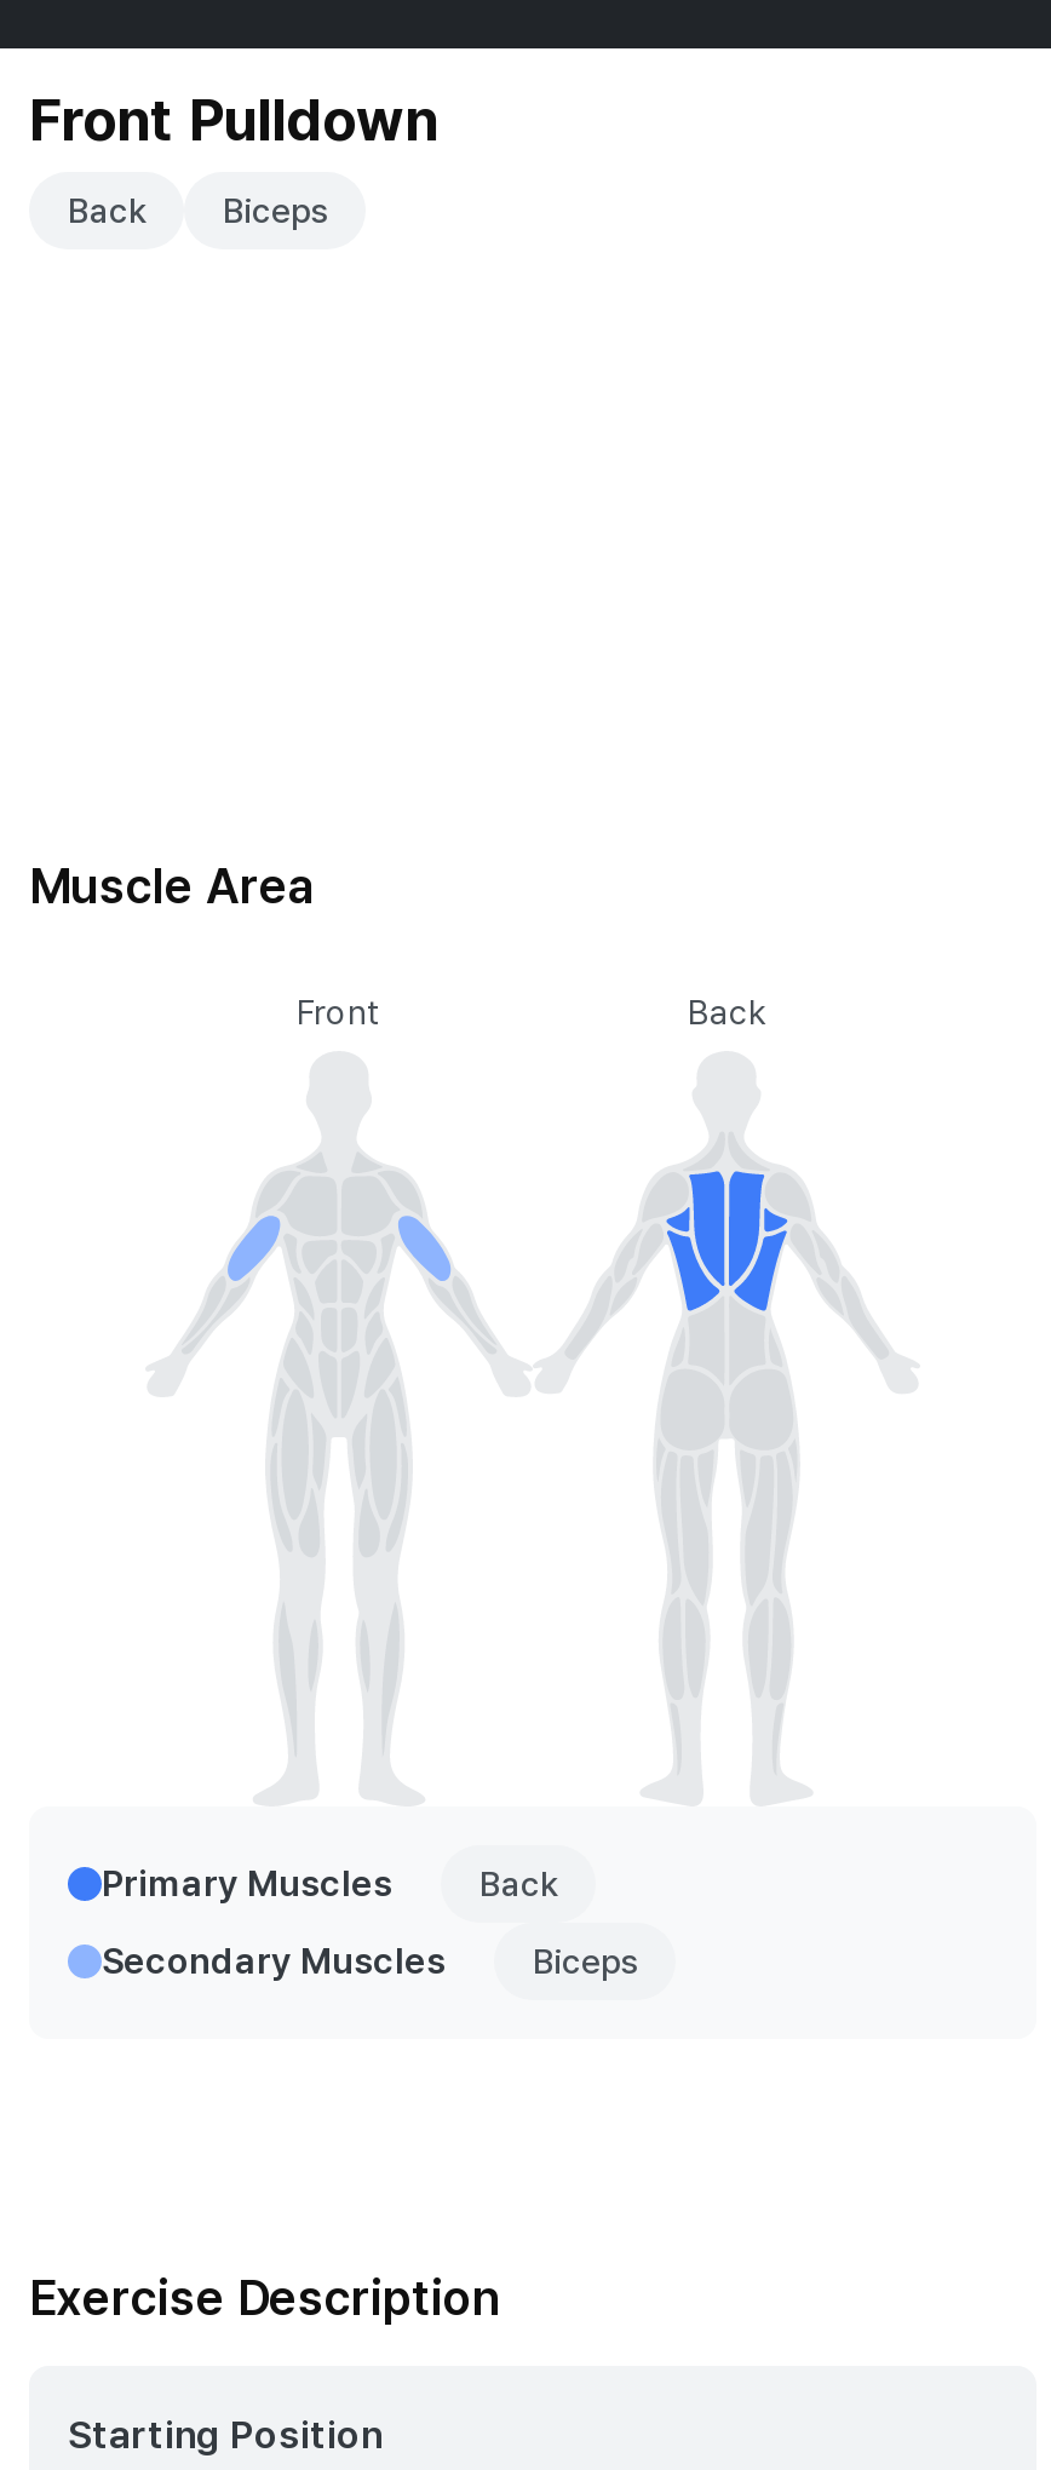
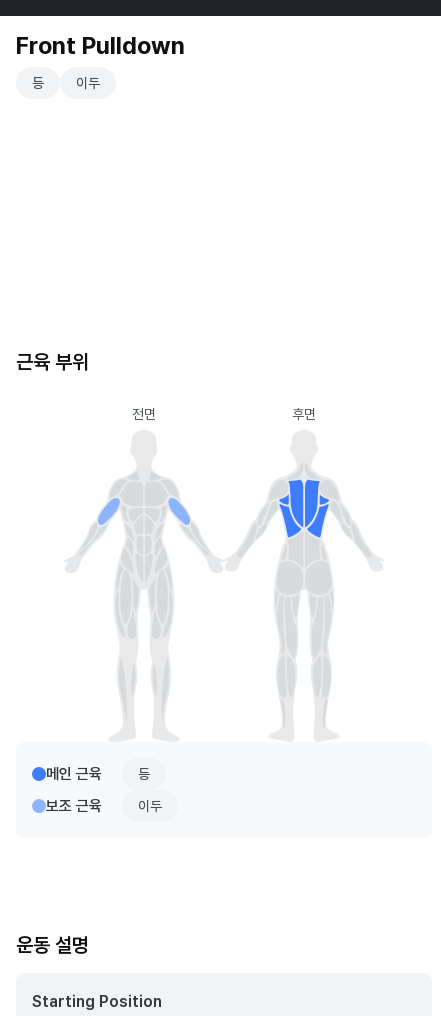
[68,191,327,230] Back | Biceps -> [32,75,100,91] 등 | 이두
[29,857,315,915] Muscle Area -> [16,350,89,374] 근육 부위
[297,993,765,1032] Front | Back -> [132,406,316,422] 전면 | 후면
[102,1862,557,1906] Primary Muscles | Back -> [46,765,150,783] 메인 근육 | 등
[102,1940,637,1983] Secondary Muscles | Biceps -> [46,797,162,815] 보조 근육 | 이두
[29,2269,501,2327] Exercise Description -> [16,933,89,957] 운동 설명

